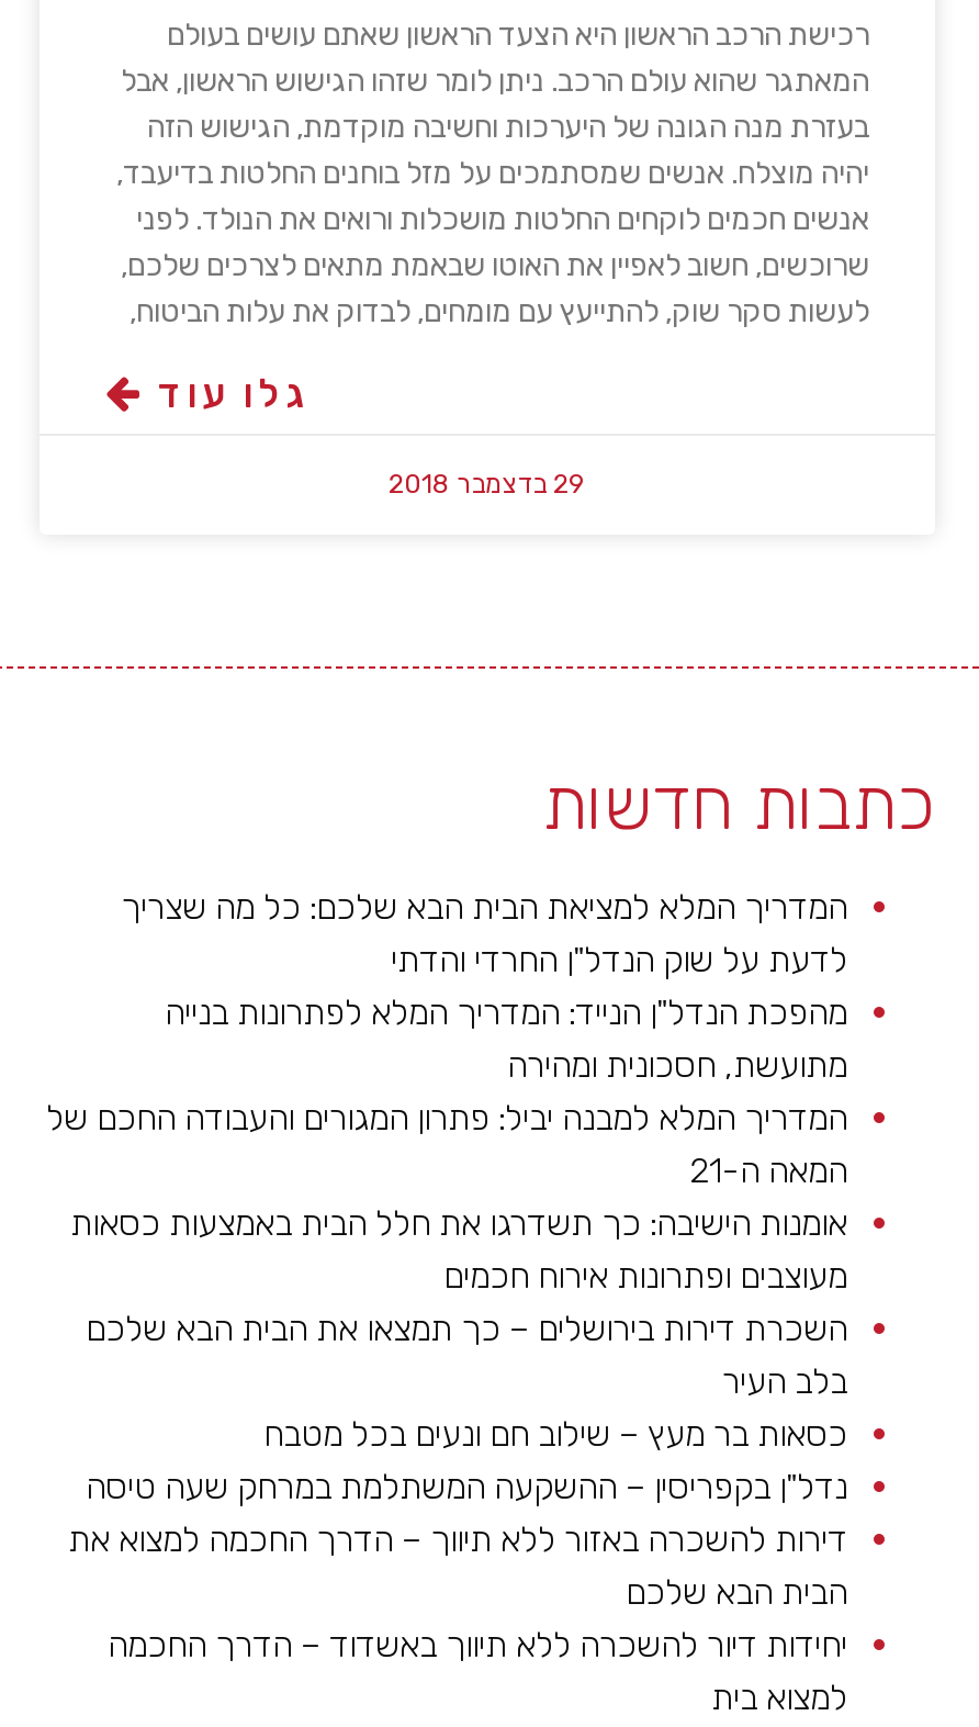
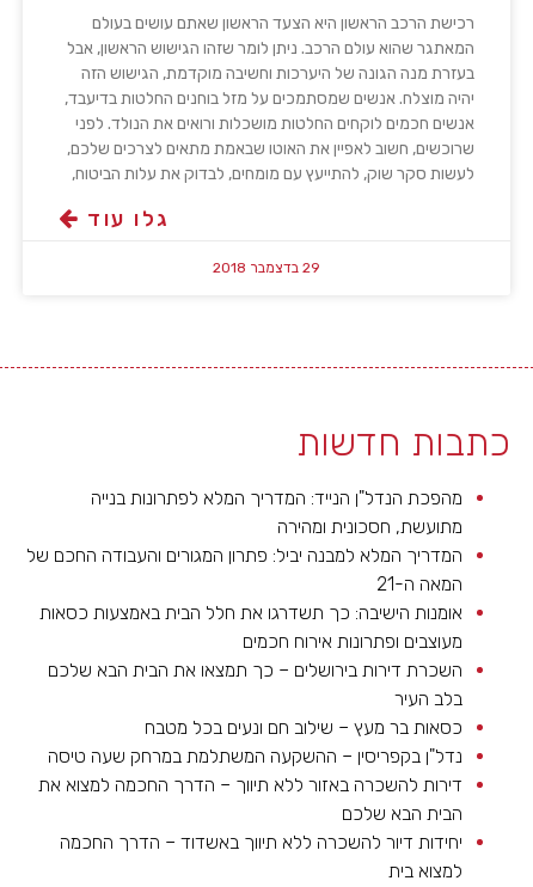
[121,886,847,980] המדריך המלא למציאת הבית הבא שלכם: כל מה שצריך | לדעת על שוק הנדל"ן החרדי והדתי -> none

